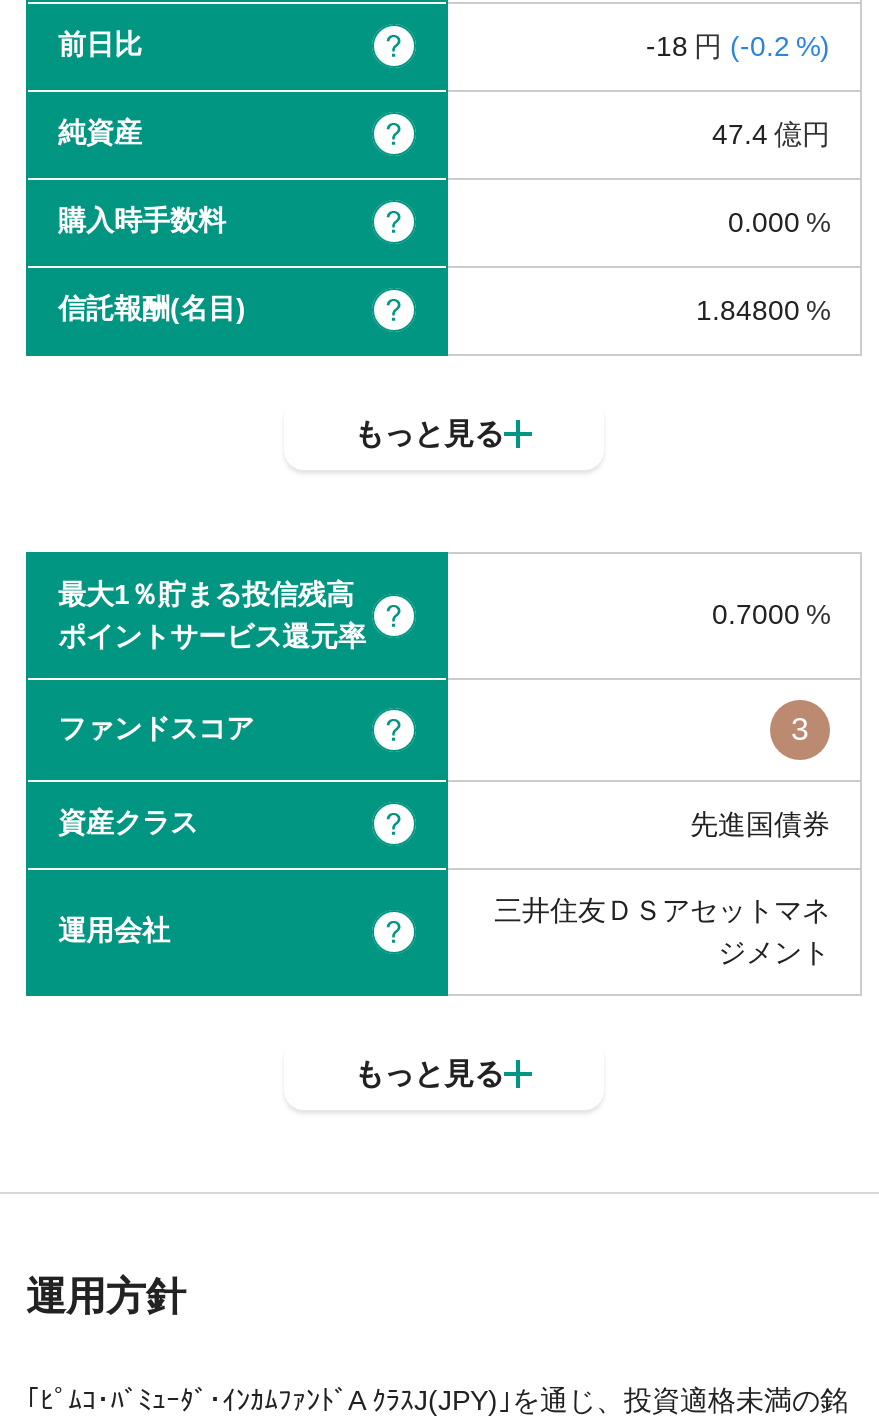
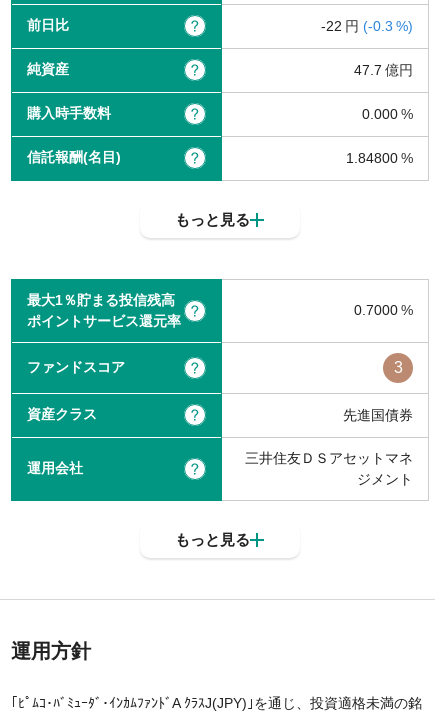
[646,30,688,62] -18 -> [321,18,342,34] -22
[730,30,790,62] (-0.2 -> [363,18,393,34] (-0.3
[712,118,768,150] 47.4 -> [354,62,382,78] 47.7

